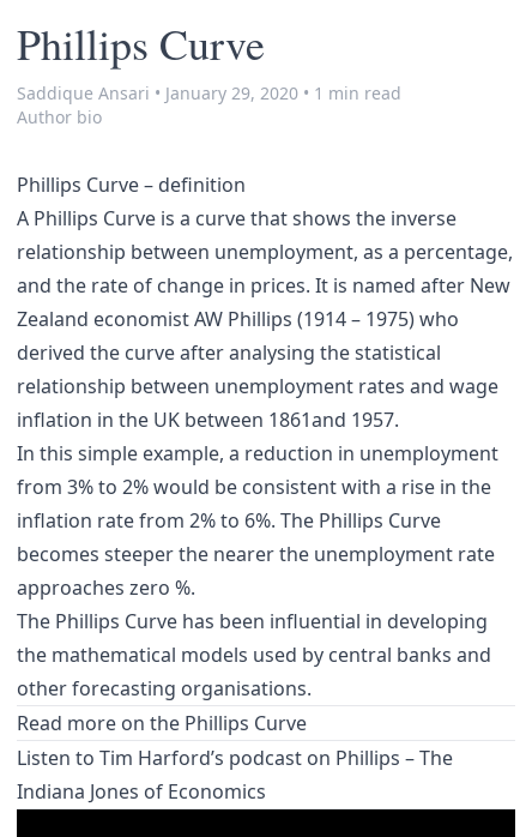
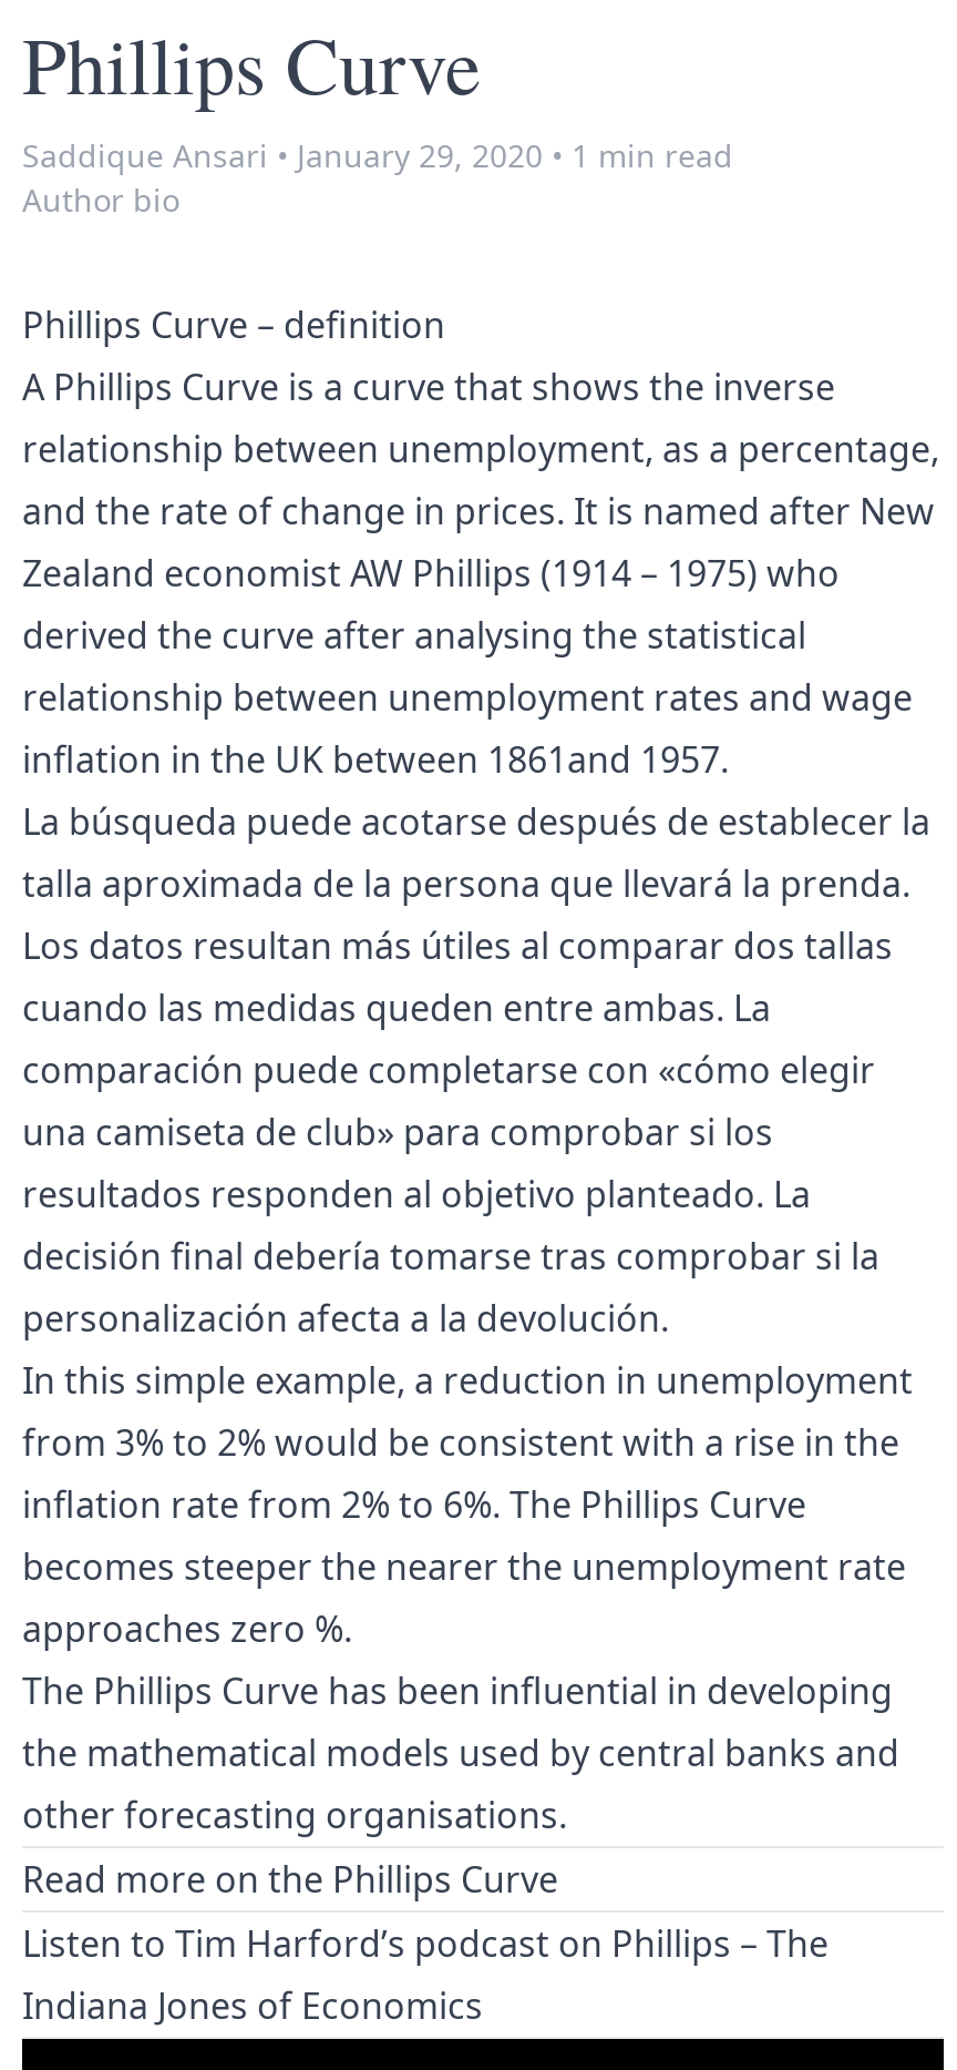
none -> [22,798,930,1343] La búsqueda puede acotarse después de establecer la | talla aproximada de la persona que llevará la prenda. | Los datos resultan más útiles al comparar dos tallas | cuando las medidas queden entre ambas. La | comparación puede completarse con «cómo elegir | una camiseta de club» para comprobar si los | resultados responden al objetivo planteado. La | decisión final debería tomarse tras comprobar si la | personalización afecta a la devolución.

